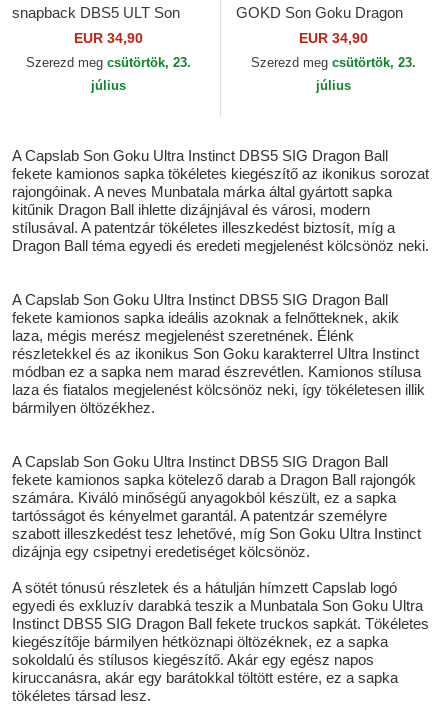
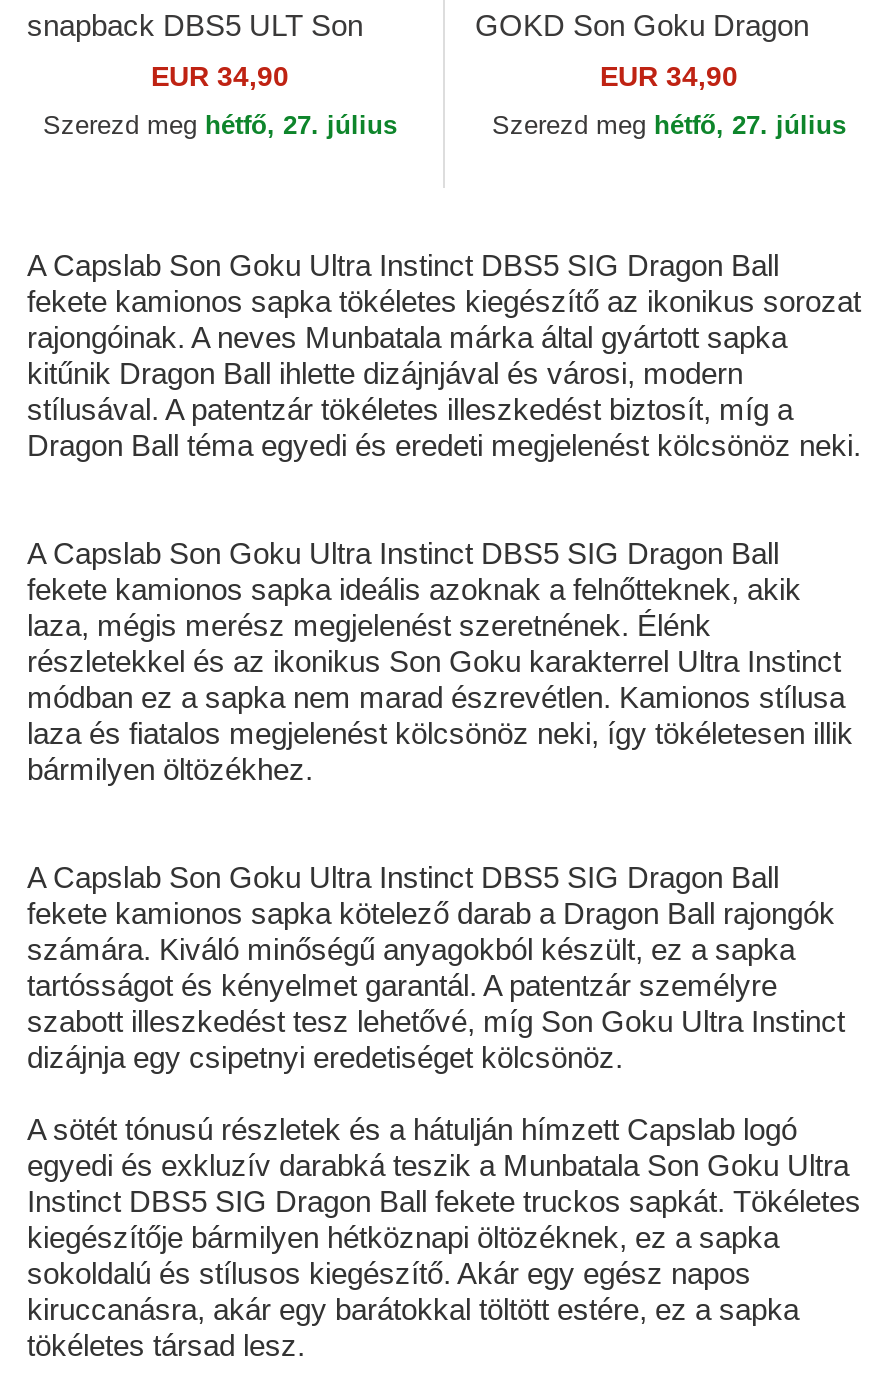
[26,55,191,93] Szerezd meg csütörtök, 23. | július -> [43,111,397,141] Szerezd meg hétfő, 27. július
[250,55,415,93] Szerezd meg csütörtök, 23. | július -> [492,111,846,141] Szerezd meg hétfő, 27. július

